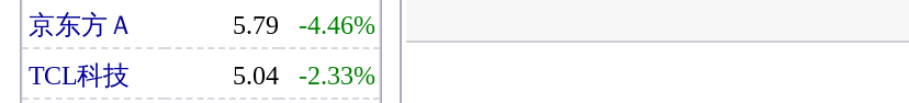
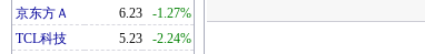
[233,10,279,41] 5.79 -> [119,6,142,21] 6.23
[299,10,375,41] -4.46% -> [152,6,191,21] -1.27%
[233,60,279,91] 5.04 -> [119,31,142,46] 5.23
[299,60,375,91] -2.33% -> [152,31,191,46] -2.24%

